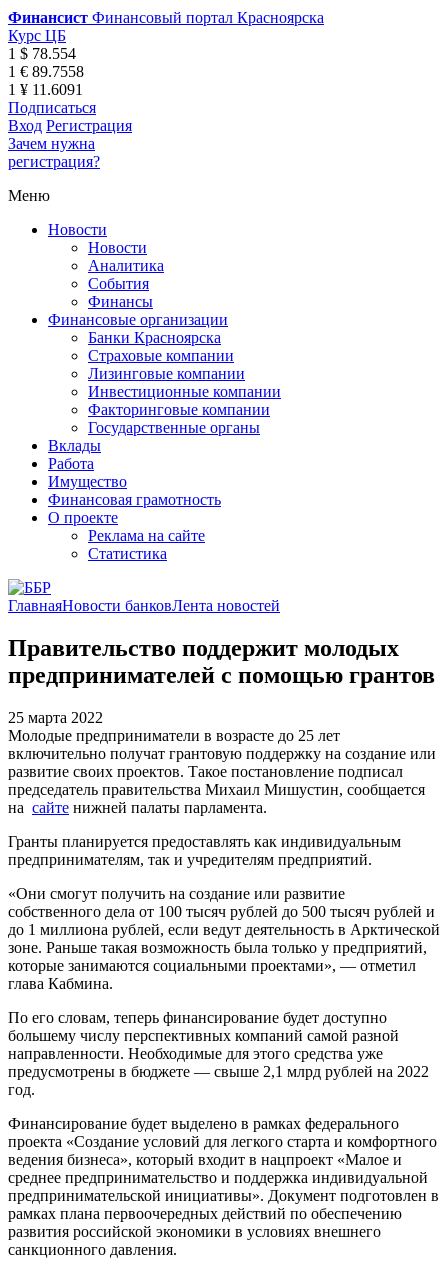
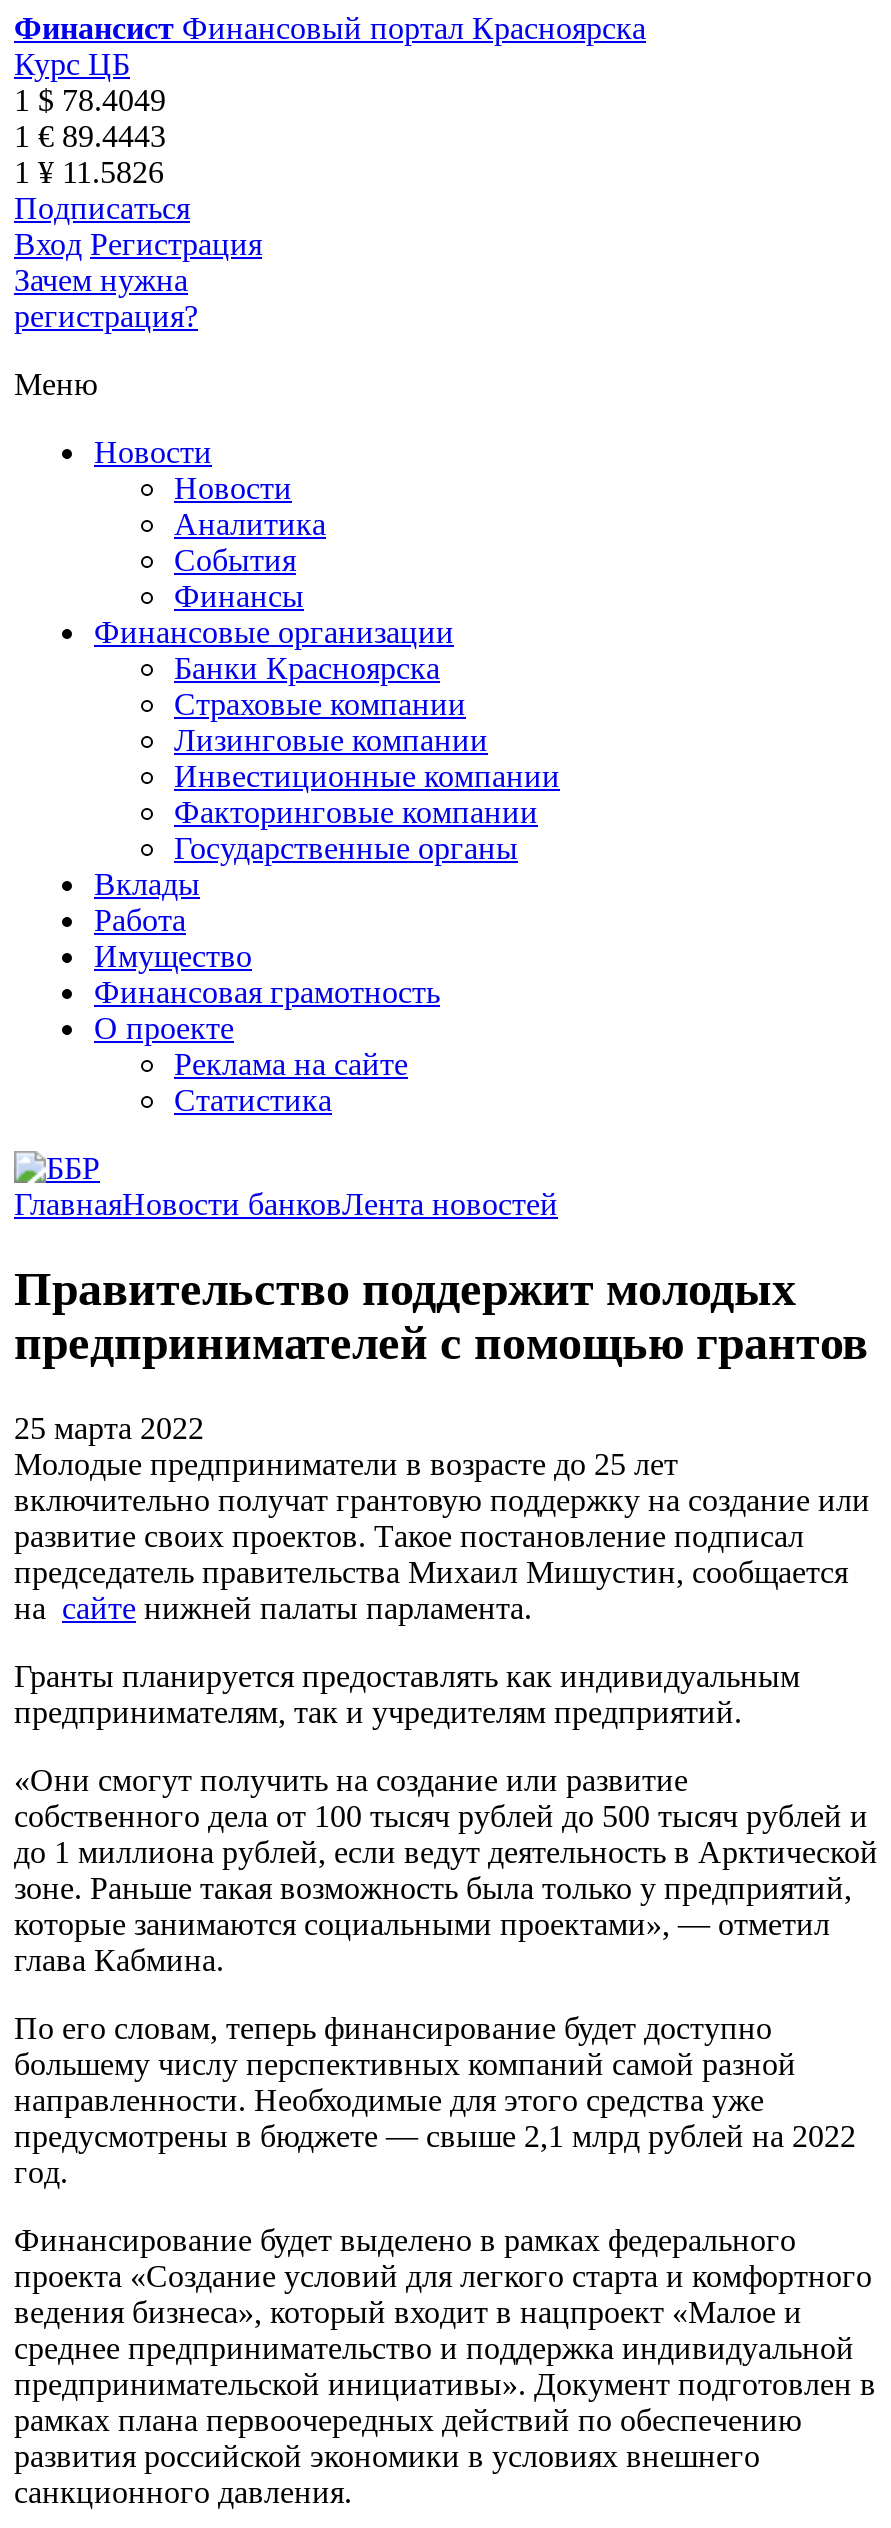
[8,45,76,62] 1 $ 78.554 -> [14,83,166,117] 1 $ 78.4049
[8,63,84,80] 1 € 89.7558 -> [14,119,166,153] 1 € 89.4443
[8,81,83,98] 1 ¥ 11.6091 -> [14,155,164,189] 1 ¥ 11.5826

